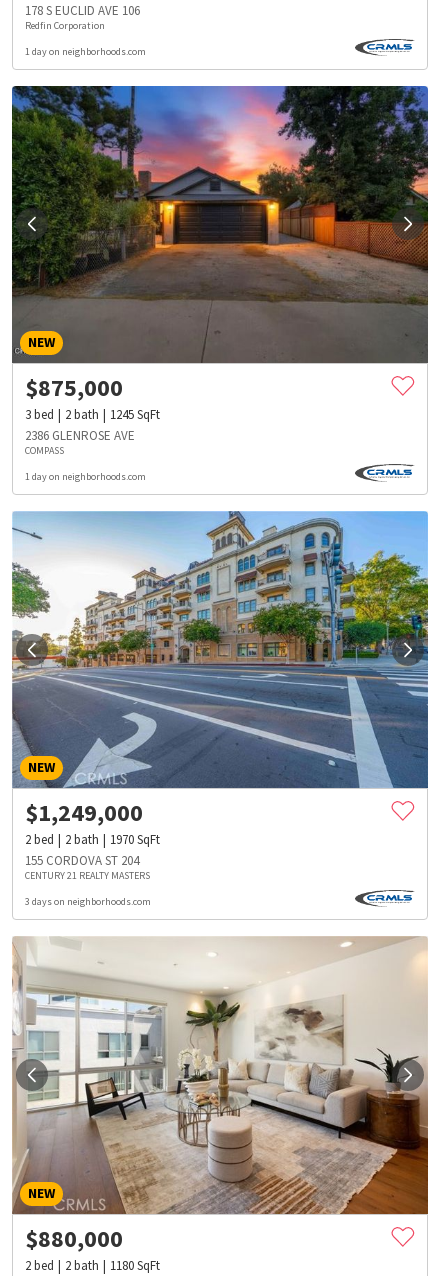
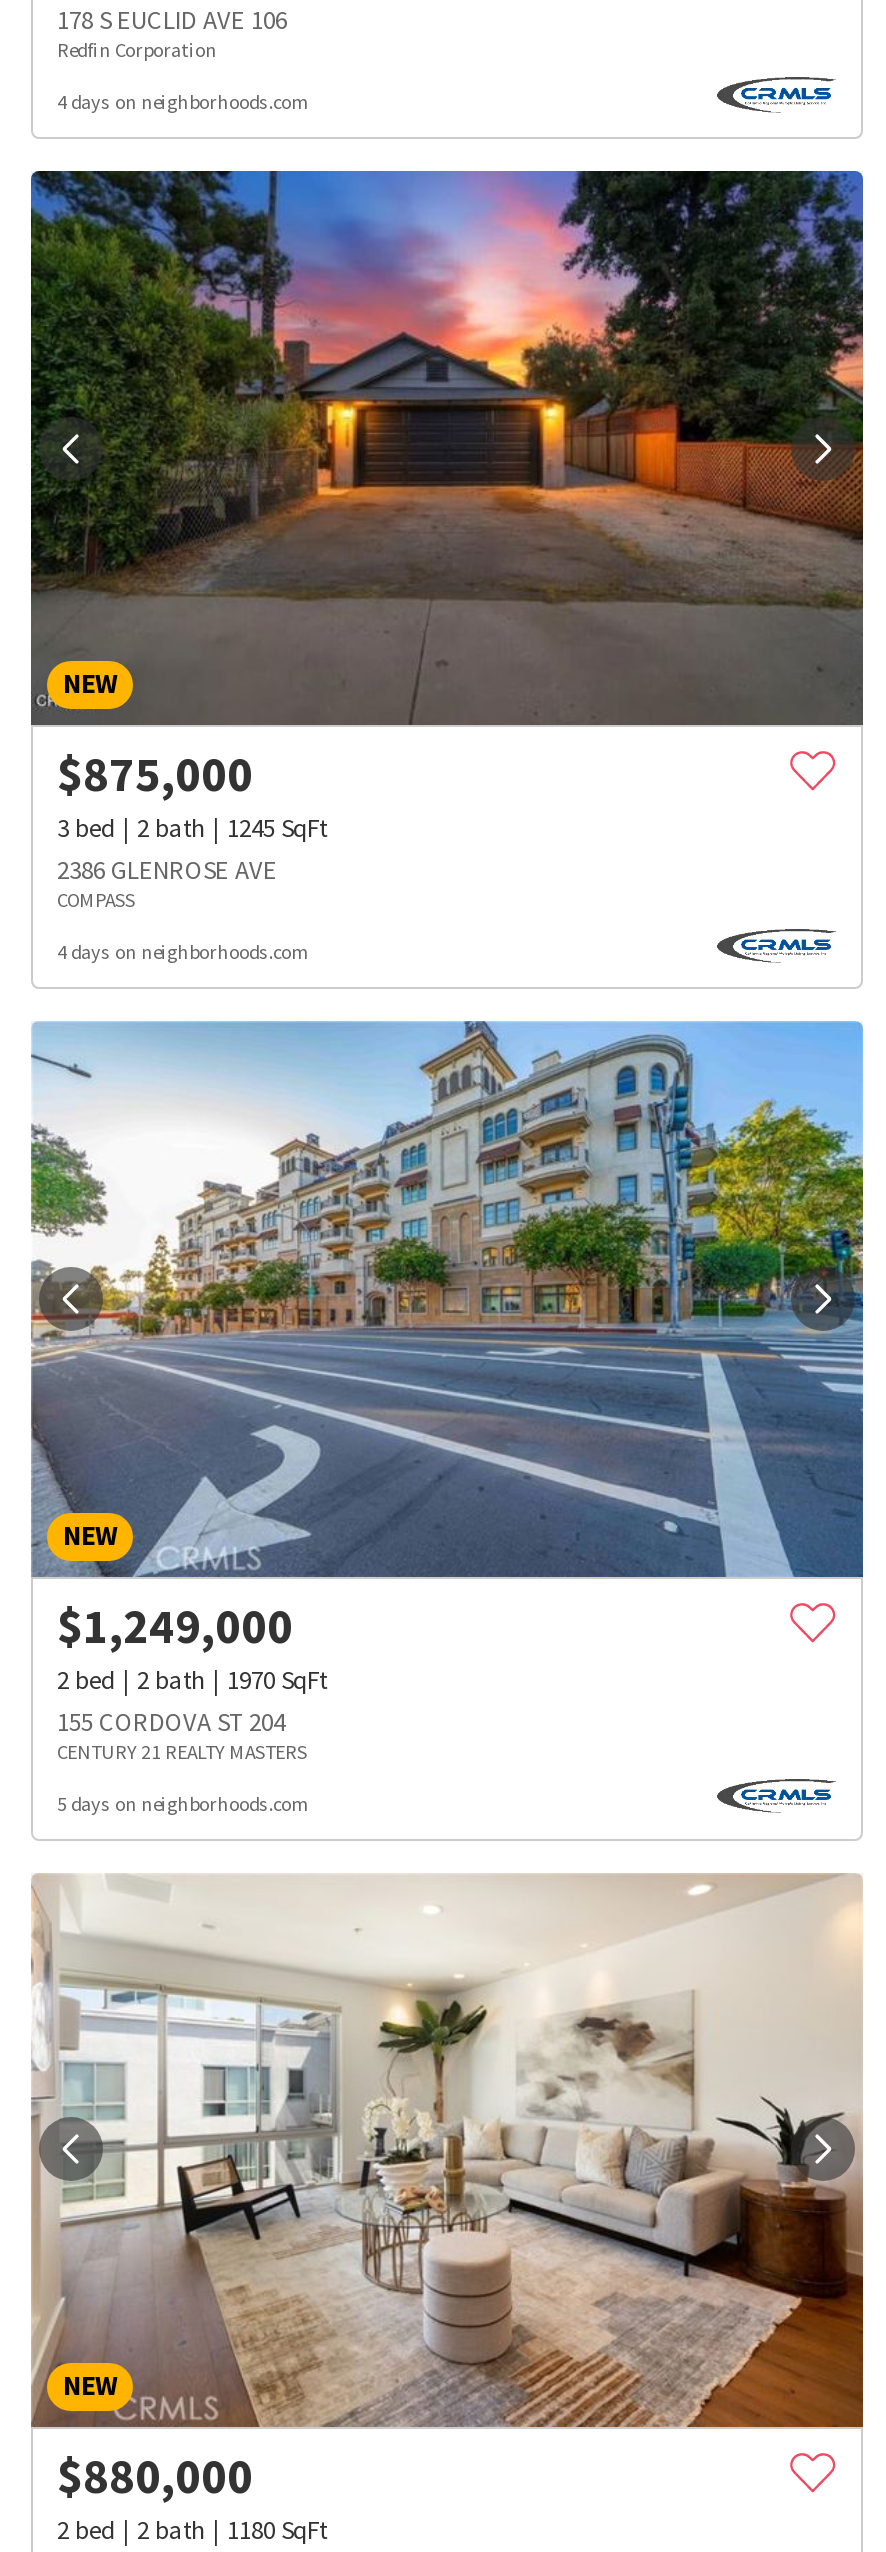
[25,45,146,58] 1 day on neighborhoods.com -> [57,89,309,115] 4 days on neighborhoods.com
[25,470,146,483] 1 day on neighborhoods.com -> [57,940,309,966] 4 days on neighborhoods.com
[25,895,151,908] 3 days on neighborhoods.com -> [57,1791,309,1817] 5 days on neighborhoods.com

